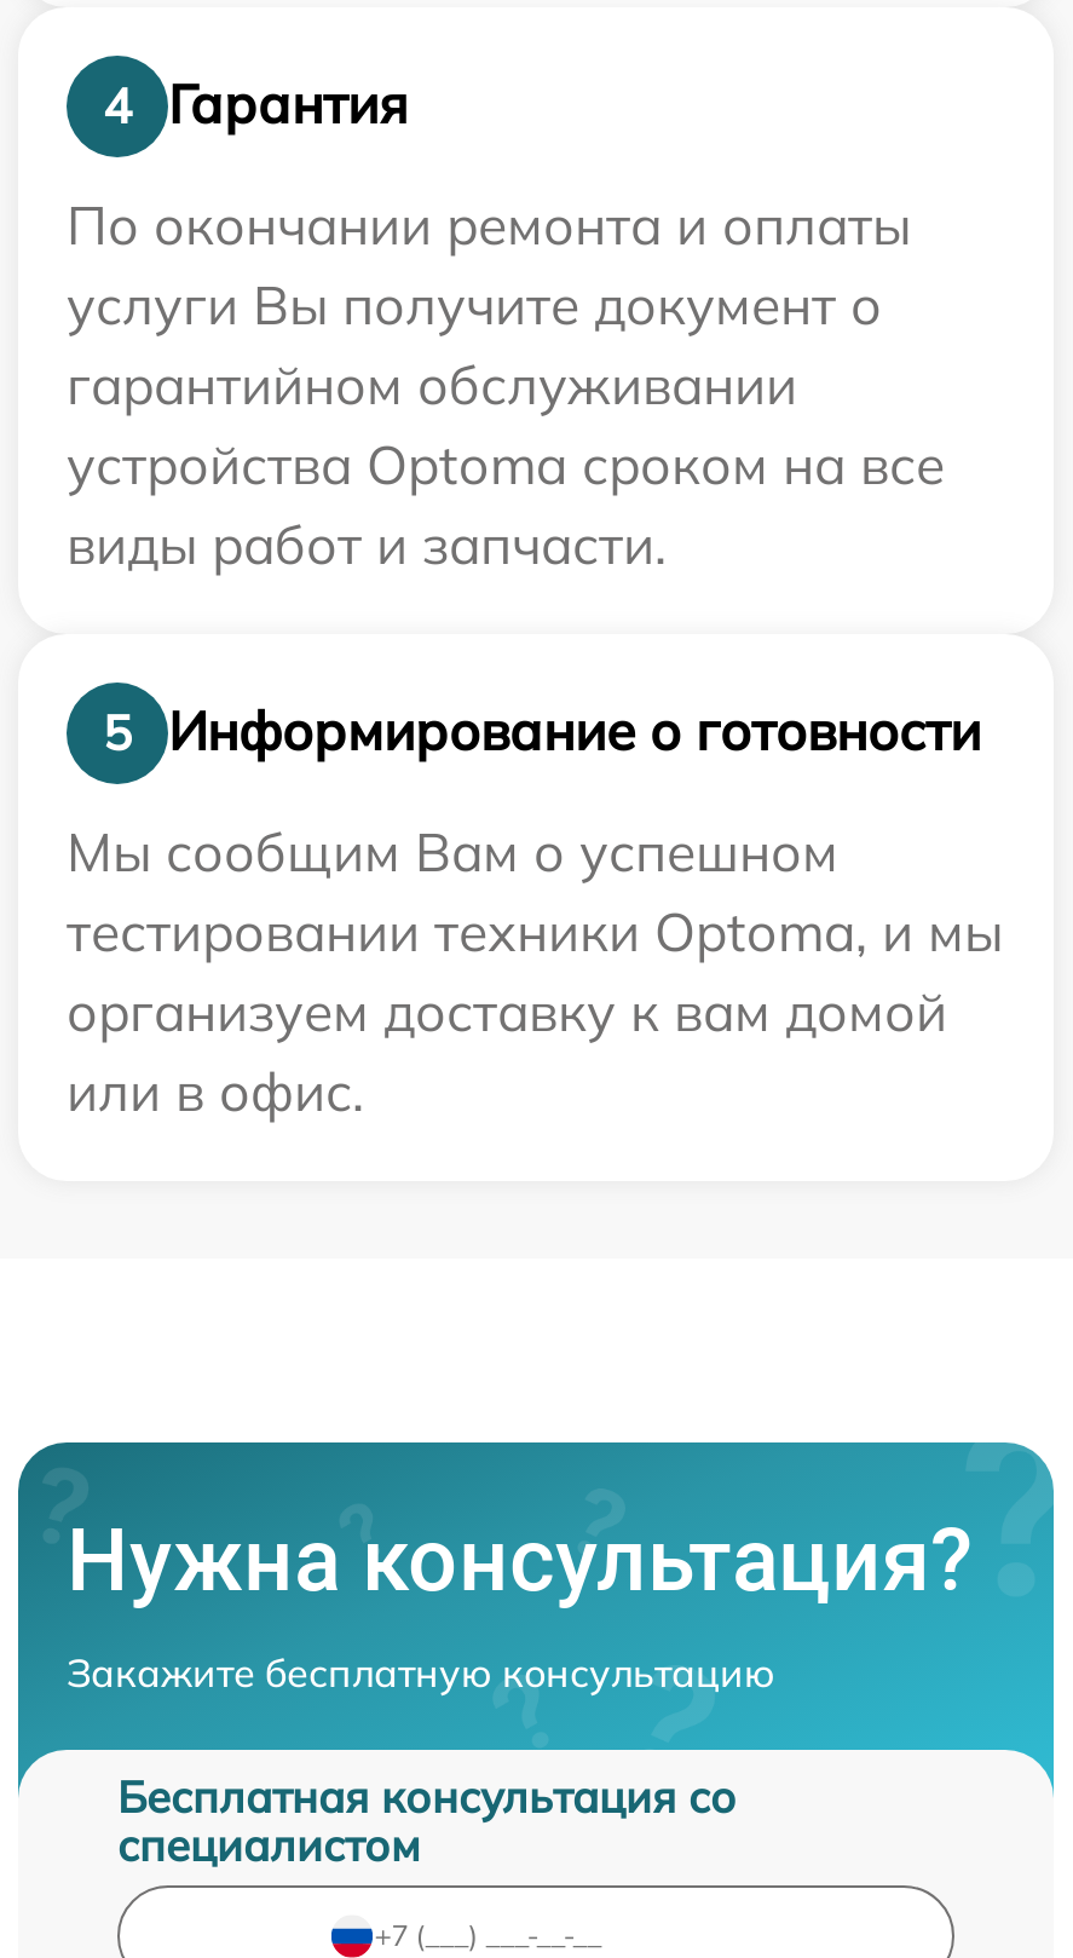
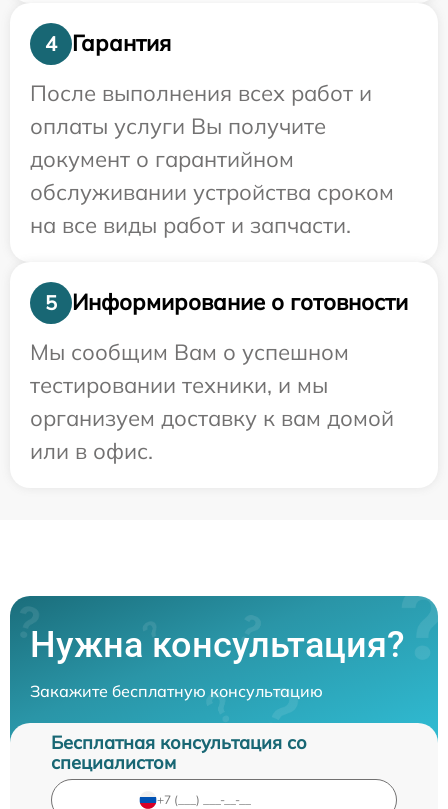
[67,190,945,577] По окончании ремонта и оплаты | услуги Вы получите документ о | гарантийном обслуживании | устройства Optoma сроком на все | виды работ и запчасти. -> [30,79,394,239] После выполнения всех работ и | оплаты услуги Вы получите | документ о гарантийном | обслуживании устройства сроком | на все виды работ и запчасти.
[67,897,1003,965] тестировании техники Optoma, и мы -> [30,371,328,399] тестировании техники, и мы

